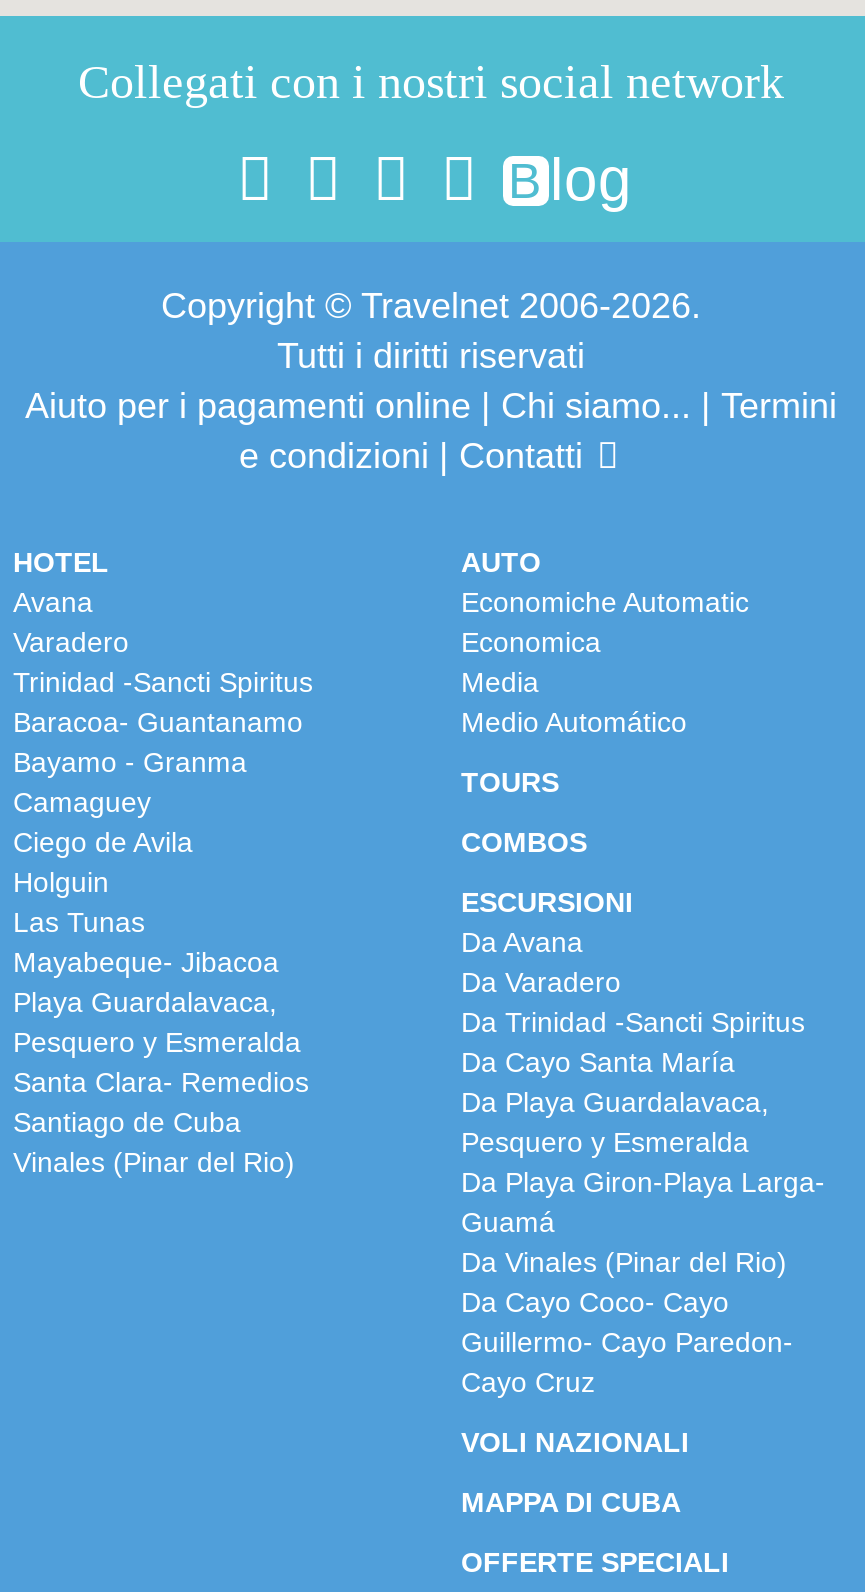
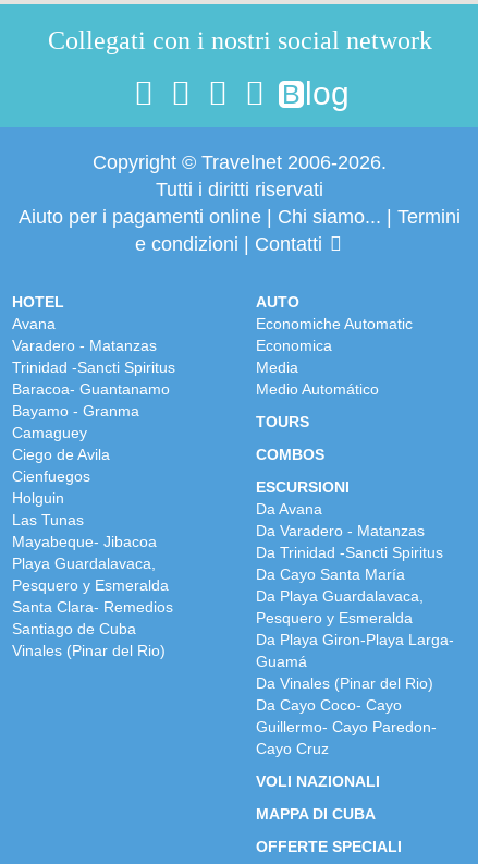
[13,626,129,658] Varadero -> [12,337,157,354] Varadero - Matanzas
none -> [12,467,90,485] Cienfuegos
moved [13,866,145,938] -> [12,489,84,528]: Holguin | Las Tunas
moved [13,946,309,1178] -> [12,533,173,659]: Mayabeque- Jibacoa | Playa Guardalavaca, | Pesquero y Esmeralda | Santa Clara- Remedios | Santiago de Cuba | Vinales (Pinar del Rio)
[461,966,621,998] Da Varadero -> [256,522,425,539] Da Varadero - Matanzas

